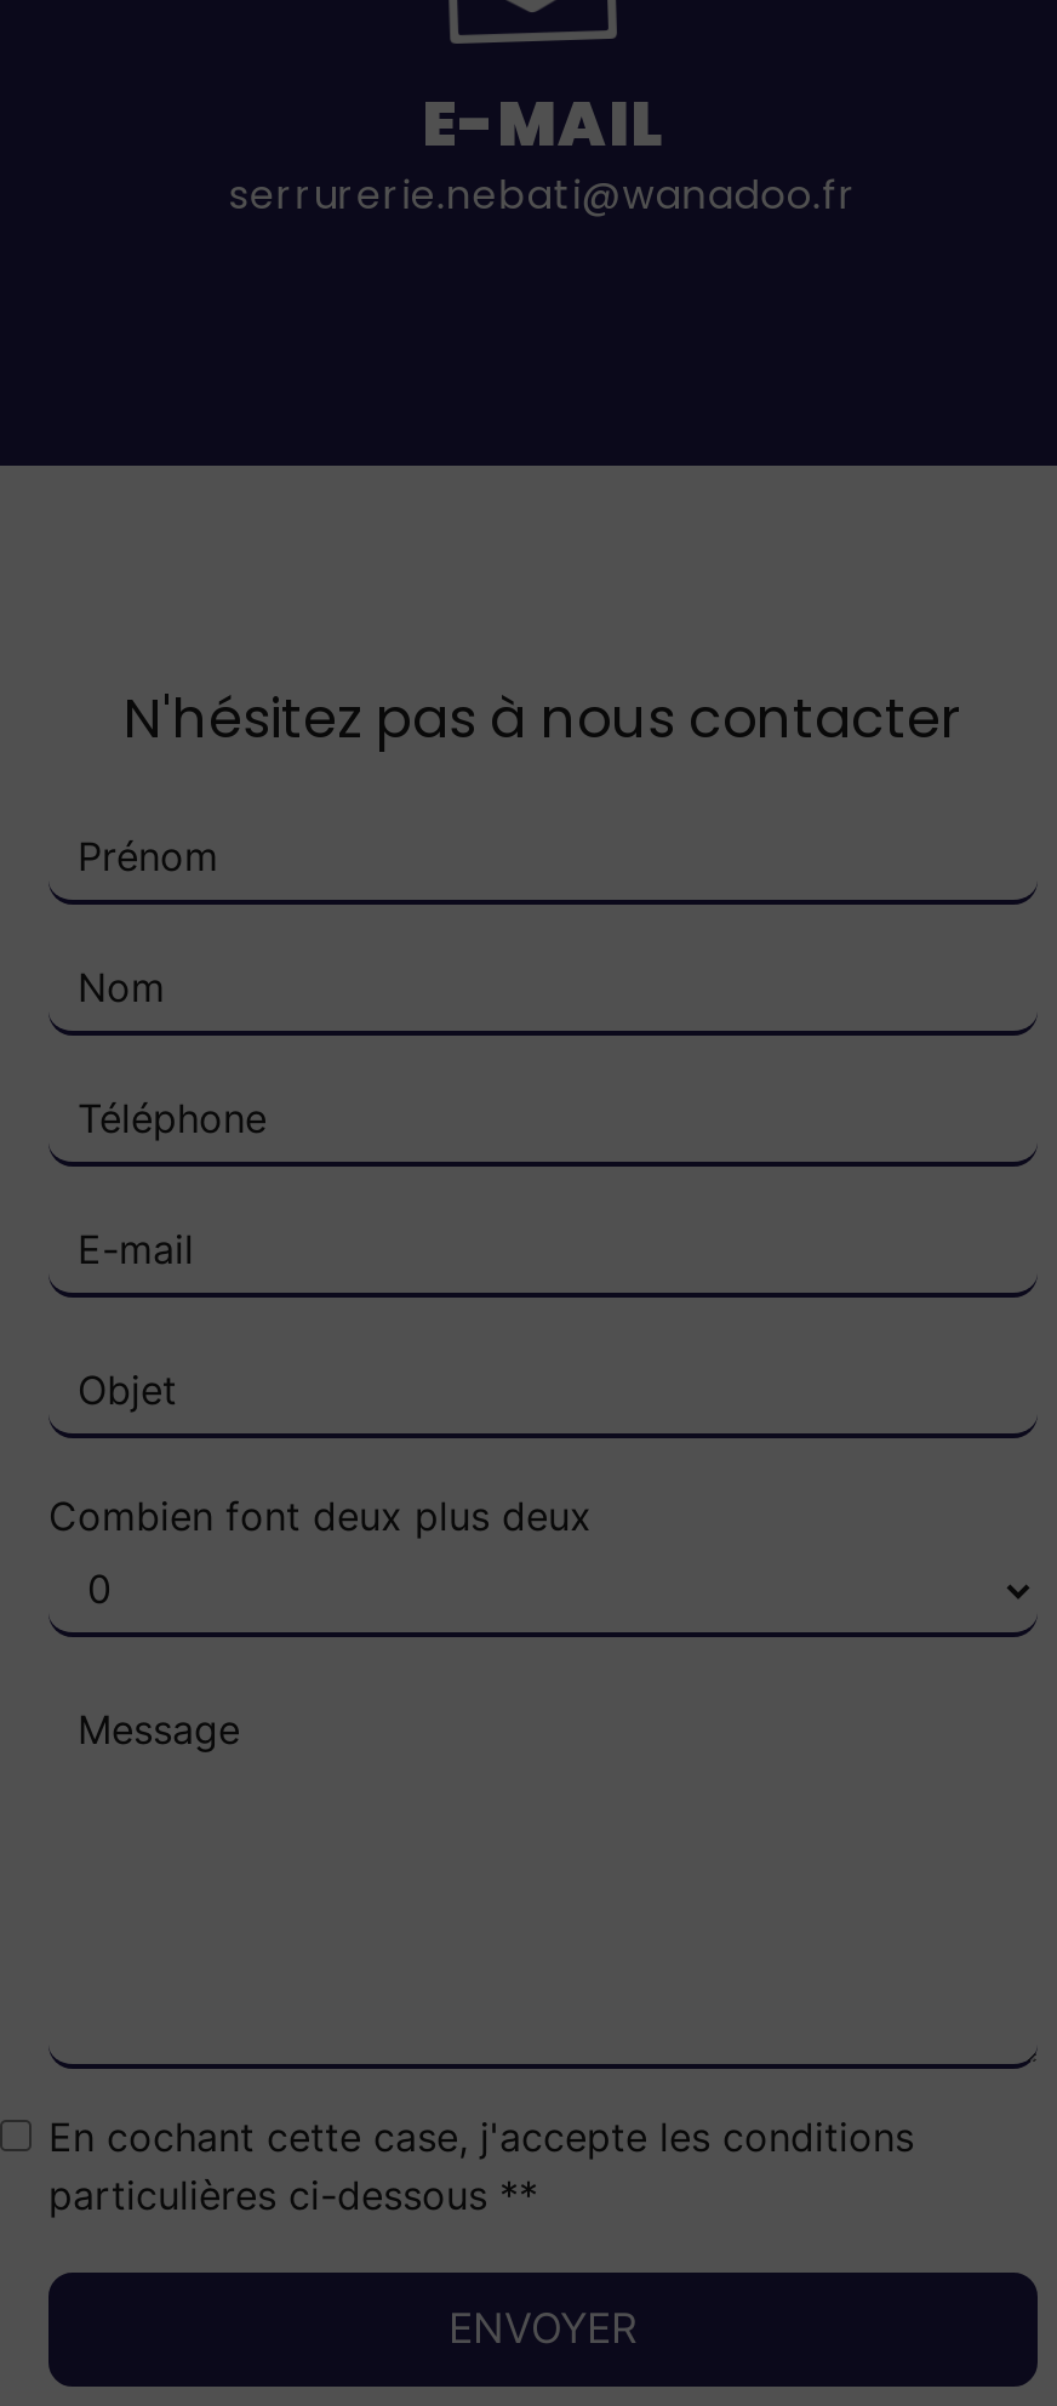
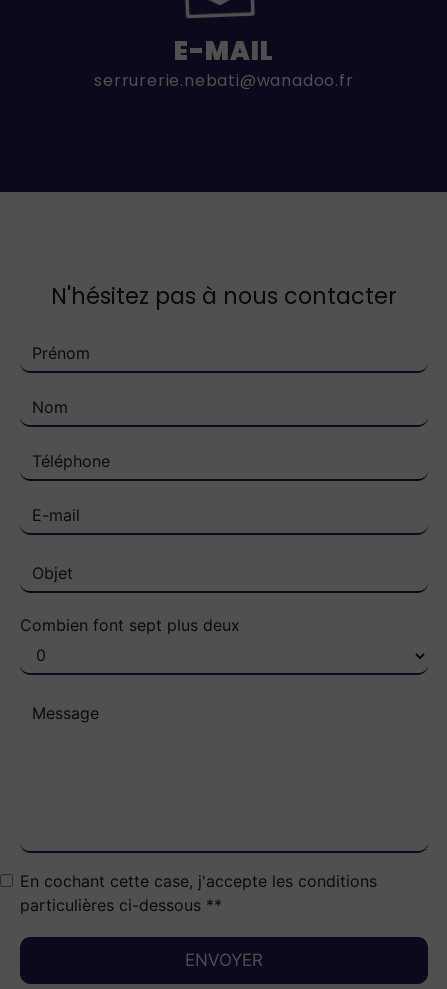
[48,1492,592,1540] Combien font deux plus deux -> [20,615,240,635] Combien font sept plus deux

